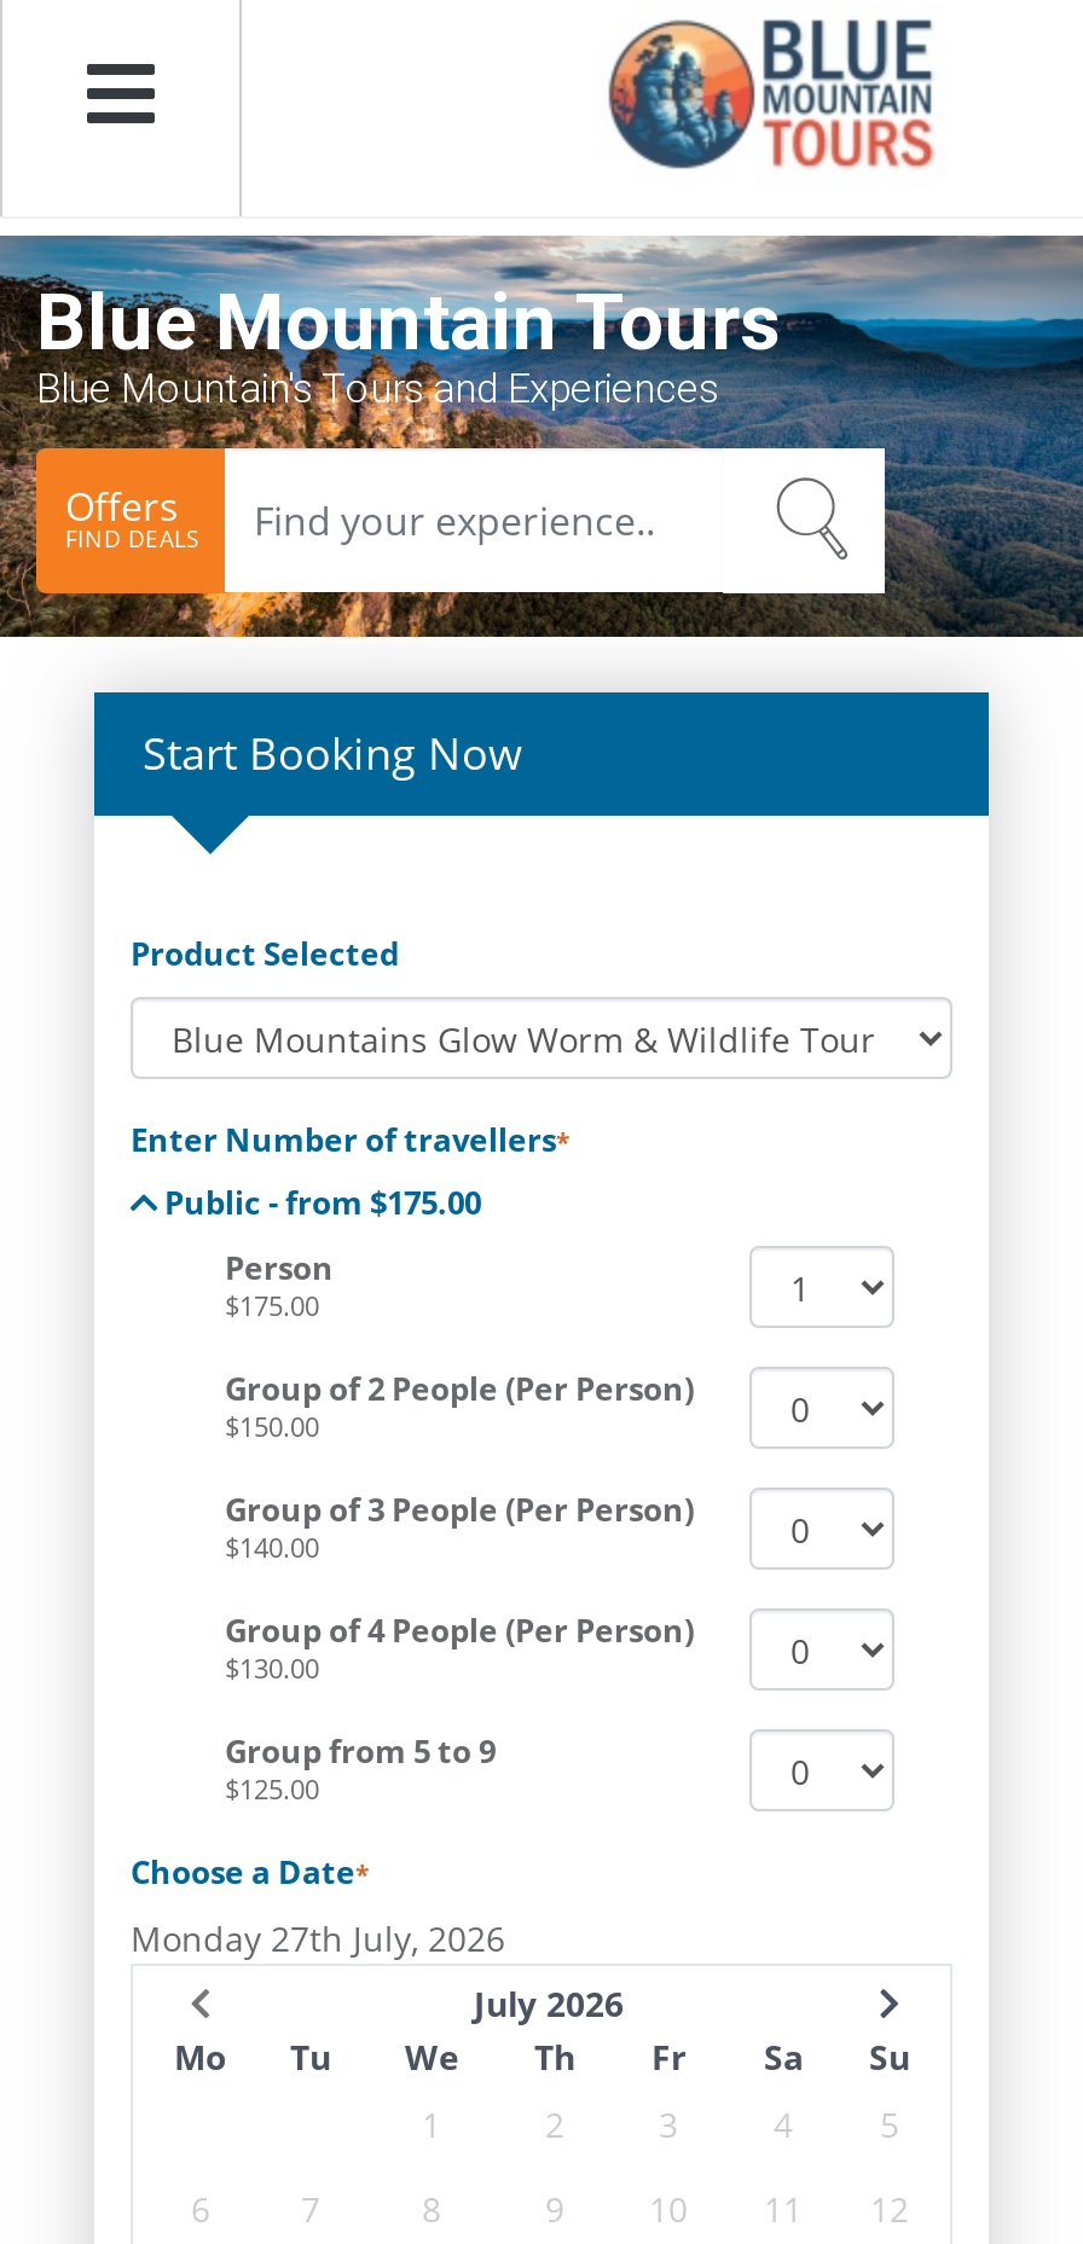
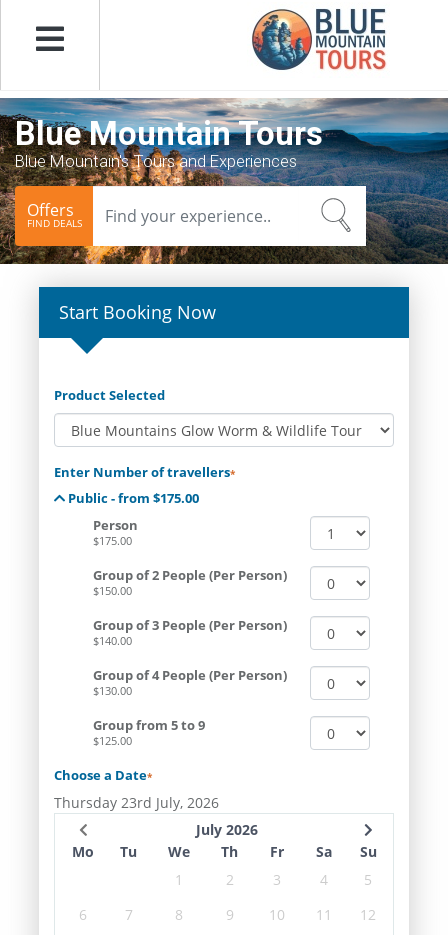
[131,1915,505,1961] Monday 27th July, 2026 -> [54,793,219,812] Thursday 23rd July, 2026

